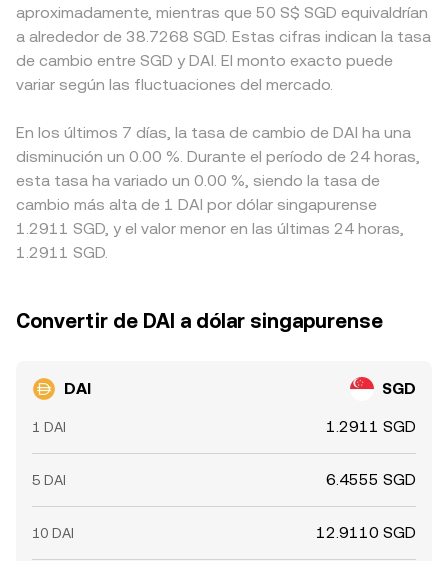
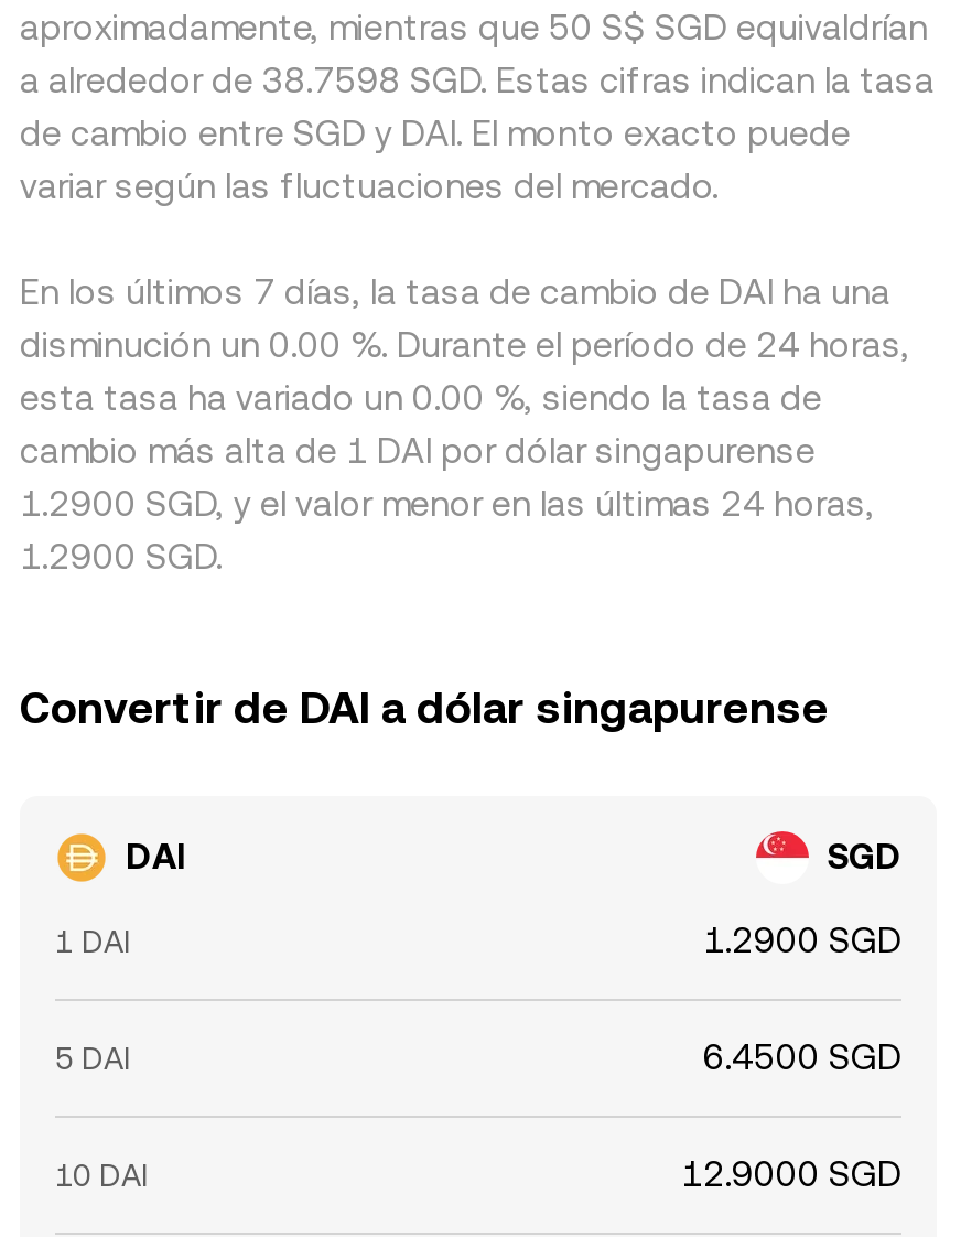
[16,27,431,46] a alrededor de 38.7268 SGD. Estas cifras indican la tasa -> [20,60,935,101] a alrededor de 38.7598 SGD. Estas cifras indican la tasa
[16,219,404,238] 1.2911 SGD, y el valor menor en las últimas 24 horas, -> [20,483,875,525] 1.2900 SGD, y el valor menor en las últimas 24 horas,
[16,243,108,262] 1.2911 SGD. -> [20,536,223,578] 1.2900 SGD.
[326,417,416,436] 1.2911 SGD -> [703,919,901,961] 1.2900 SGD
[326,470,416,489] 6.4555 SGD -> [703,1036,901,1078] 6.4500 SGD
[316,523,416,542] 12.9110 SGD -> [681,1153,901,1195] 12.9000 SGD

